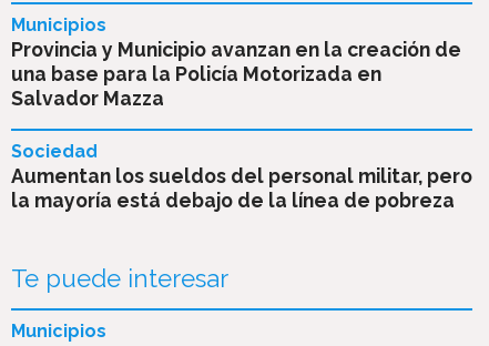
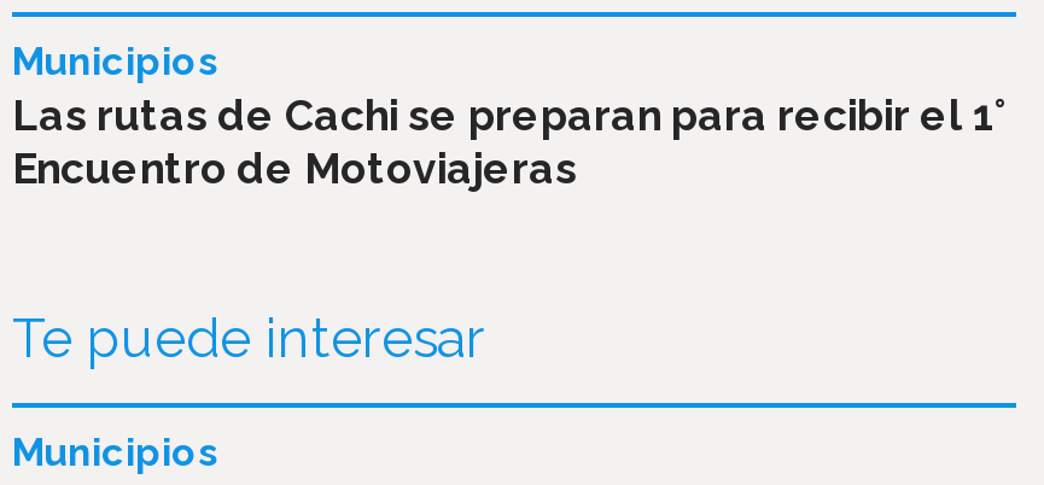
[11,38,461,110] Provincia y Municipio avanzan en la creación de | una base para la Policía Motorizada en | Salvador Mazza -> [12,89,1007,193] Las rutas de Cachi se preparan para recibir el 1° | Encuentro de Motoviajeras
[11,141,98,162] Sociedad -> none
[11,164,472,212] Aumentan los sueldos del personal militar, pero | la mayoría está debajo de la línea de pobreza -> none

